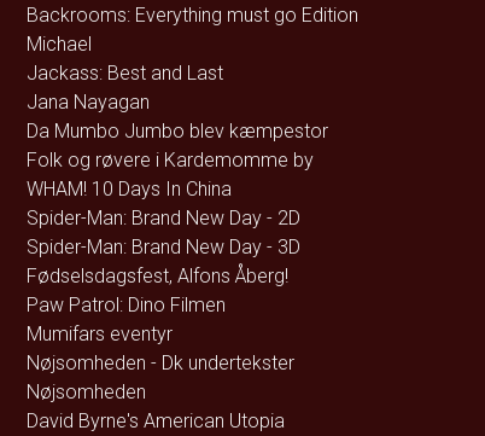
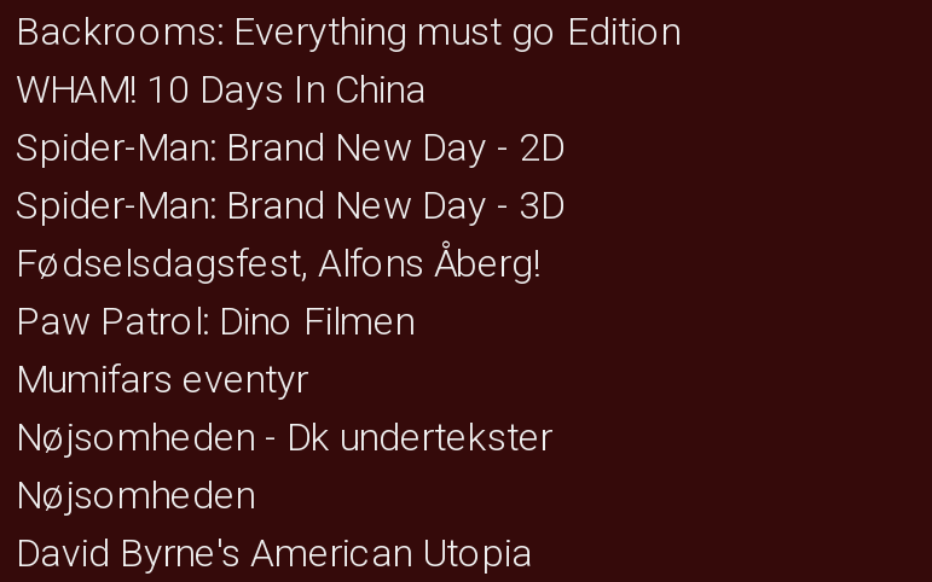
[27,33,328,172] Michael | Jackass: Best and Last | Jana Nayagan | Da Mumbo Jumbo blev kæmpestor | Folk og røvere i Kardemomme by -> none

